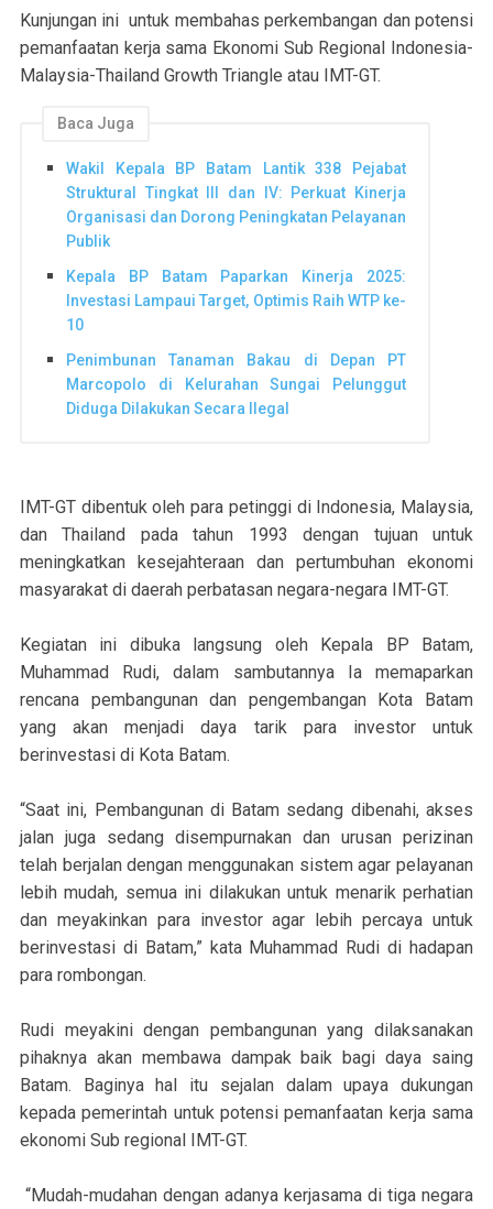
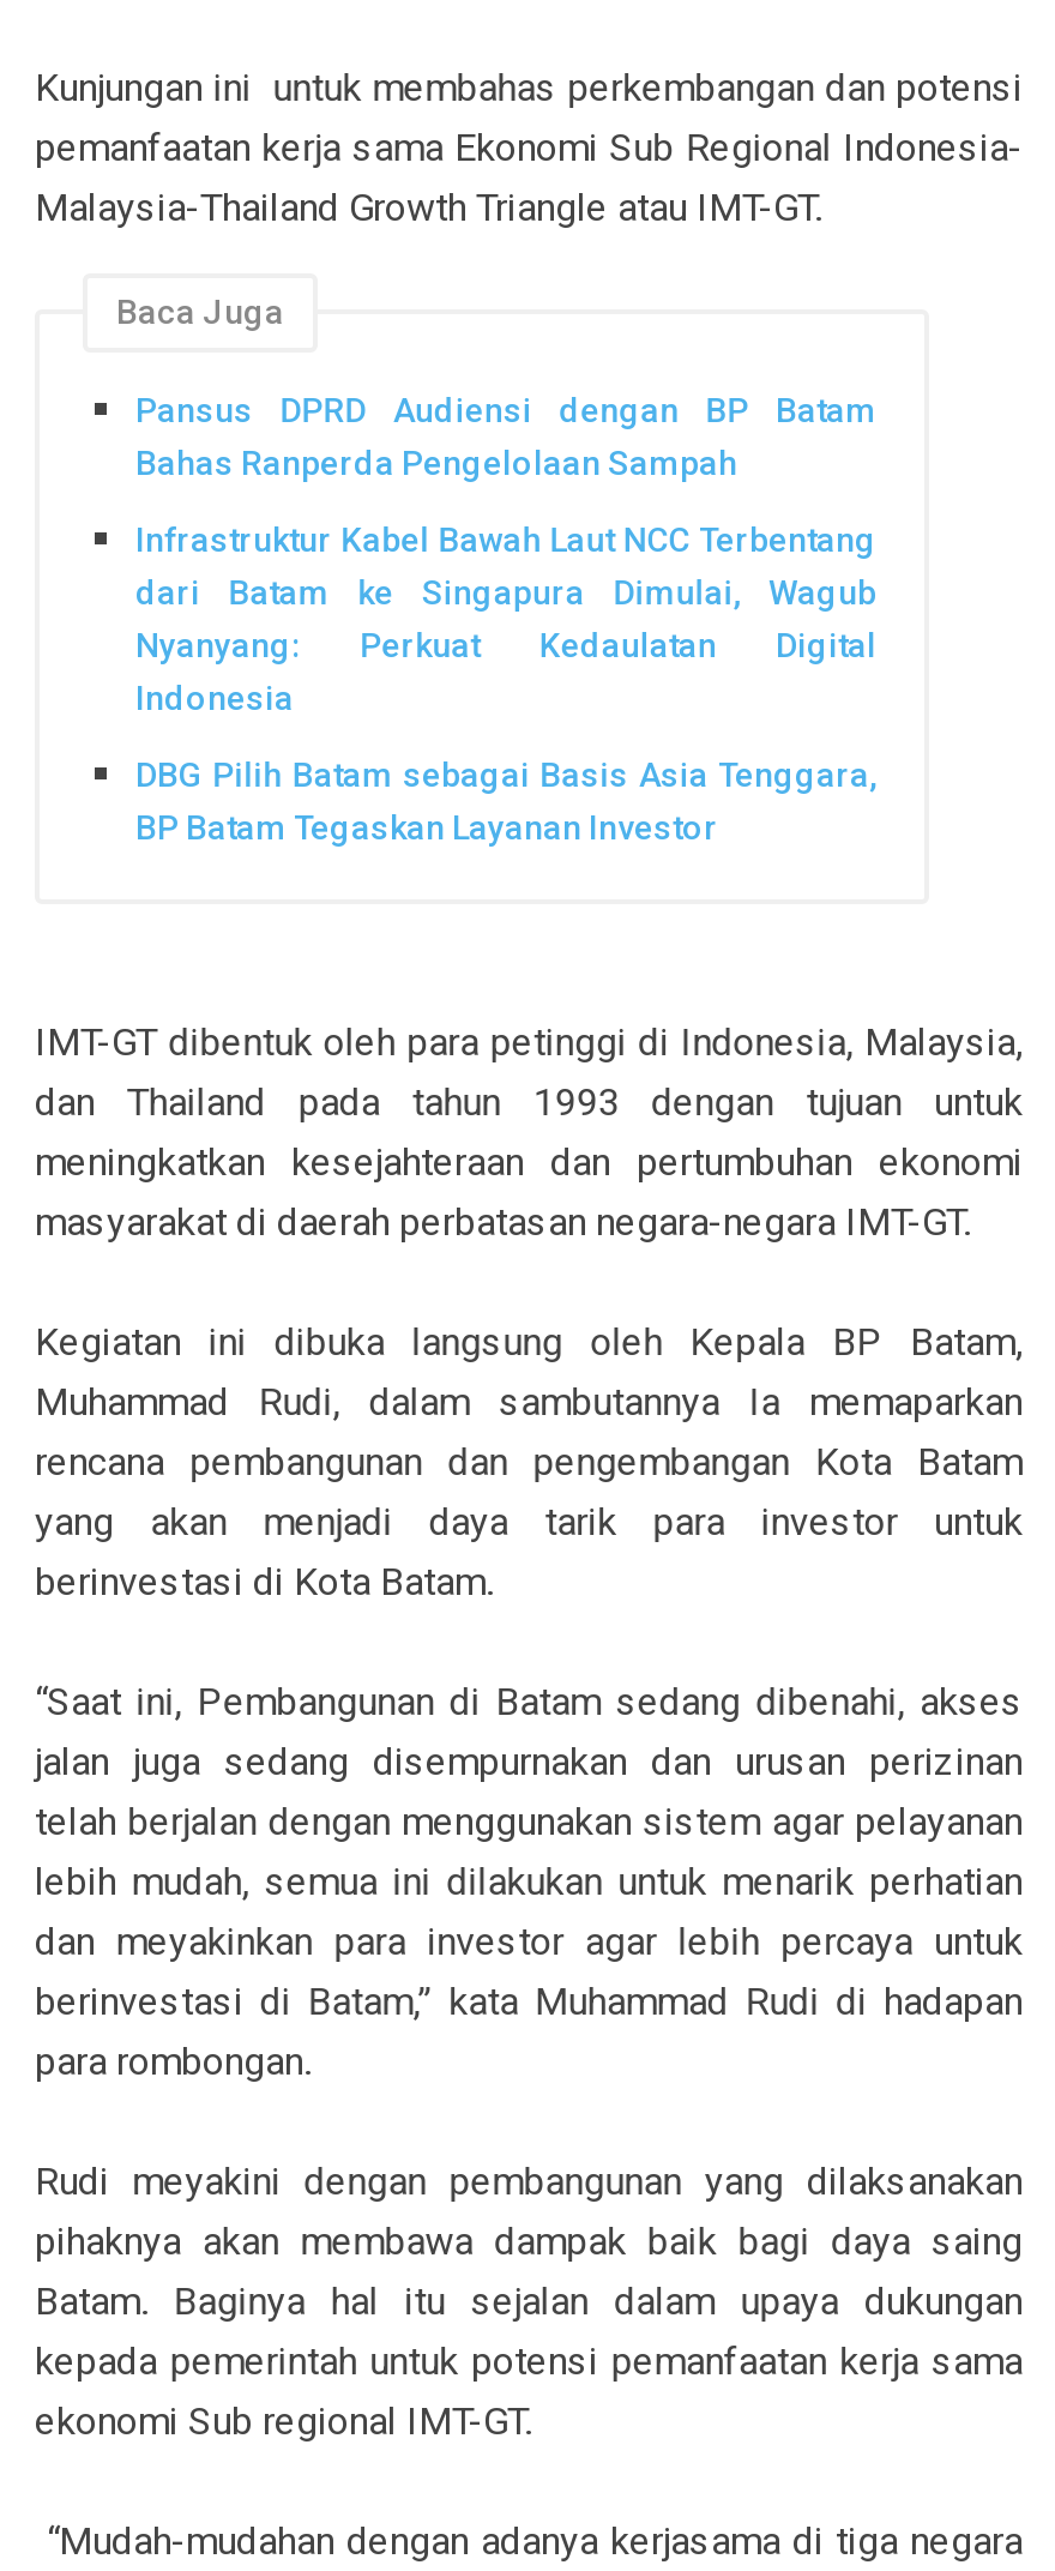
[66,160,406,250] Wakil Kepala BP Batam Lantik 338 Pejabat | Struktural Tingkat III dan IV: Perkuat Kinerja | Organisasi dan Dorong Peningkatan Pelayanan | Publik -> [135,392,876,483] Pansus DPRD Audiensi dengan BP Batam | Bahas Ranperda Pengelolaan Sampah
[66,268,406,334] Kepala BP Batam Paparkan Kinerja 2025: | Investasi Lampaui Target, Optimis Raih WTP ke- | 10 -> [135,520,876,717] Infrastruktur Kabel Bawah Laut NCC Terbentang | dari Batam ke Singapura Dimulai, Wagub | Nyanyang: Perkuat Kedaulatan Digital | Indonesia
[66,351,406,417] Penimbunan Tanaman Bakau di Depan PT | Marcopolo di Kelurahan Sungai Pelunggut | Diduga Dilakukan Secara Ilegal -> [135,755,876,846] DBG Pilih Batam sebagai Basis Asia Tenggara, | BP Batam Tegaskan Layanan Investor

